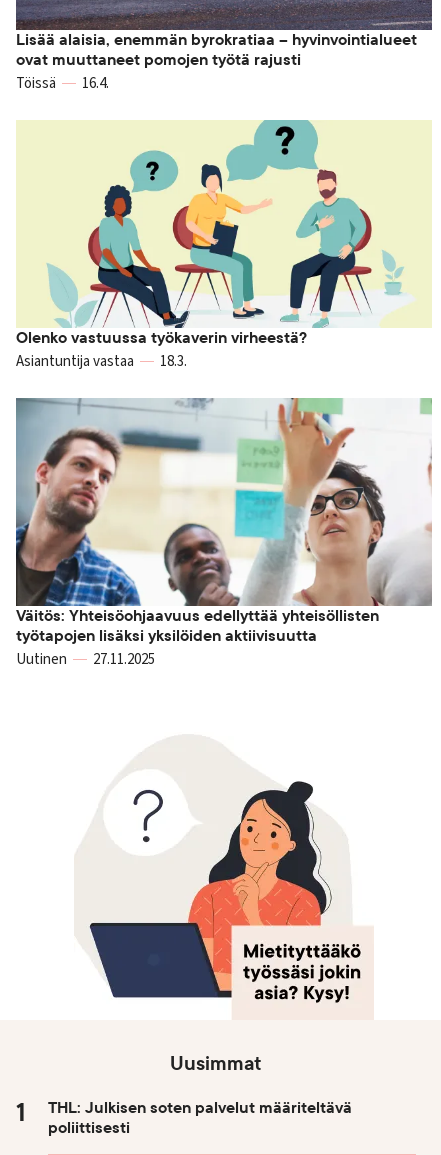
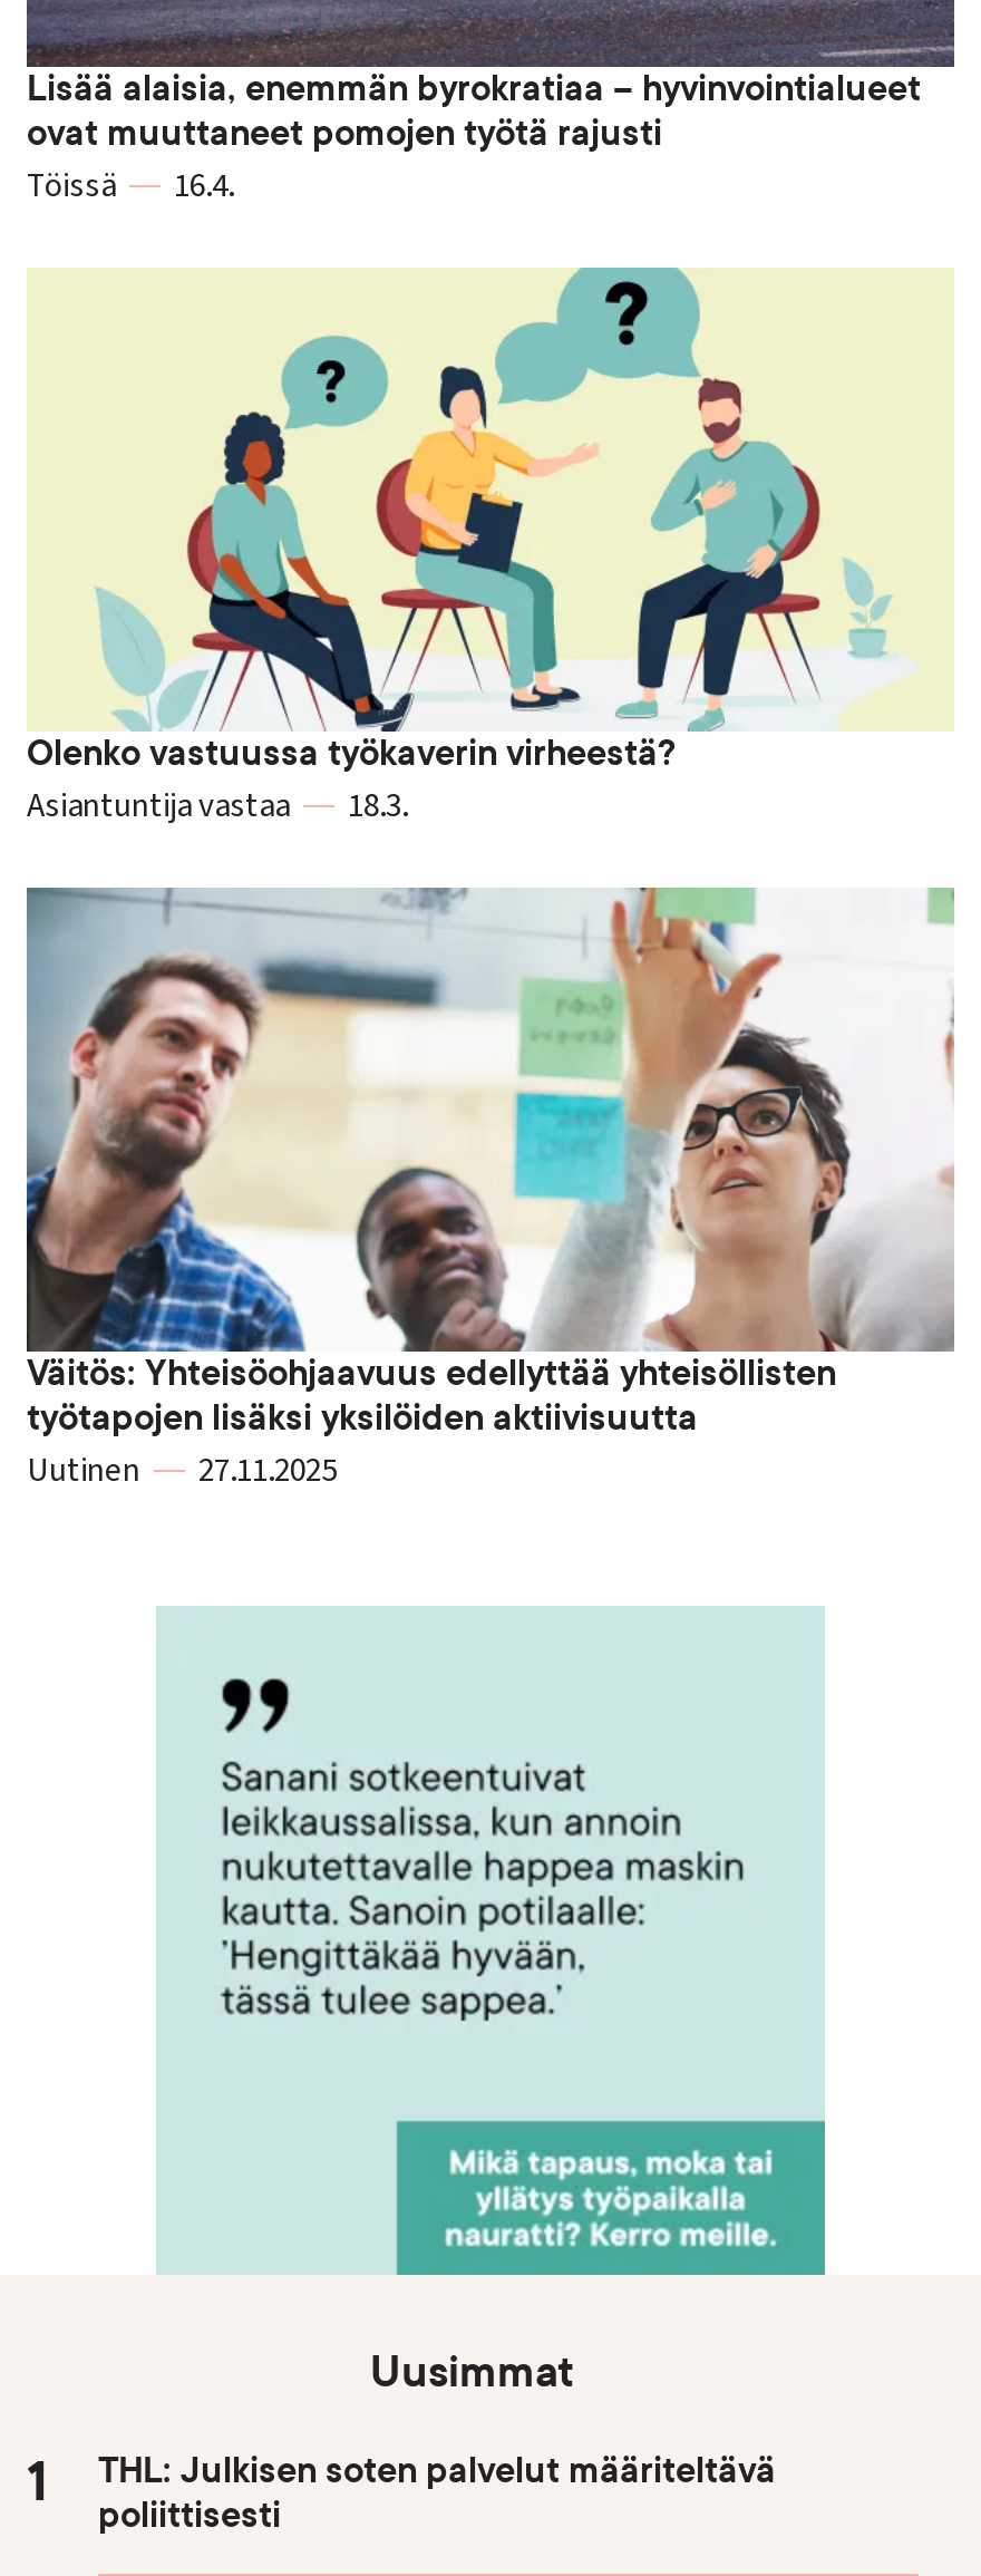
[75,721,374,1020] [image] -> [156,1606,827,2277] [image]

